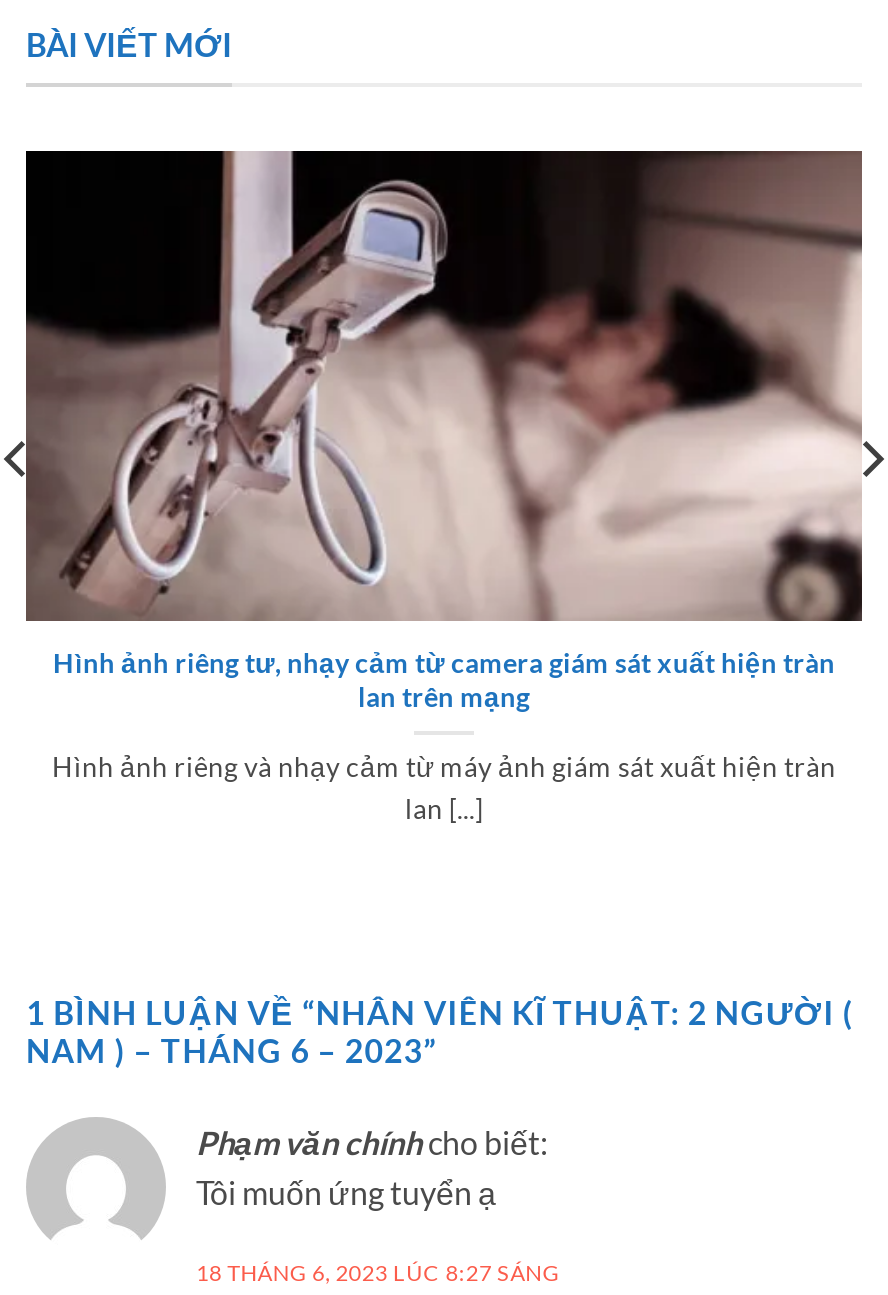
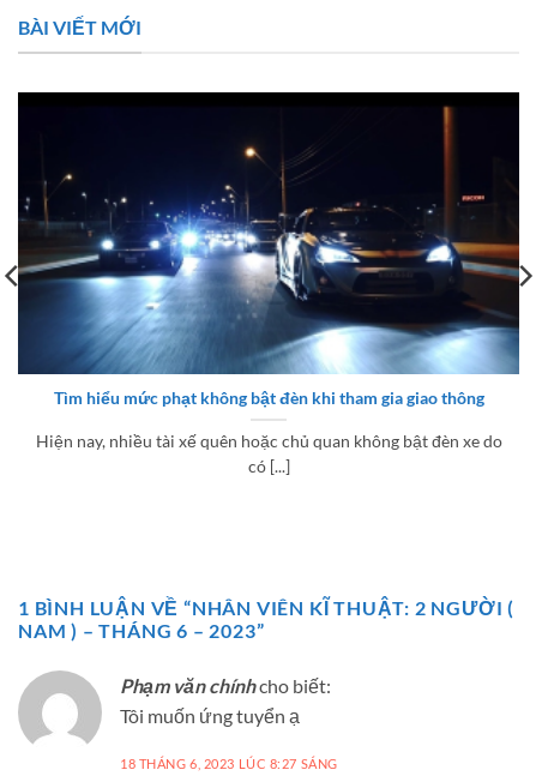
[26,148,864,712] [image] | Hình ảnh riêng tư, nhạy cảm từ camera giám sát xuất hiện tràn | lan trên mạng -> [18,91,520,408] [image] | Tìm hiểu mức phạt không bật đèn khi tham gia giao thông
[52,752,836,826] Hình ảnh riêng và nhạy cảm từ máy ảnh giám sát xuất hiện tràn | lan [...] -> [35,432,502,476] Hiện nay, nhiều tài xế quên hoặc chủ quan không bật đèn xe do | có [...]

